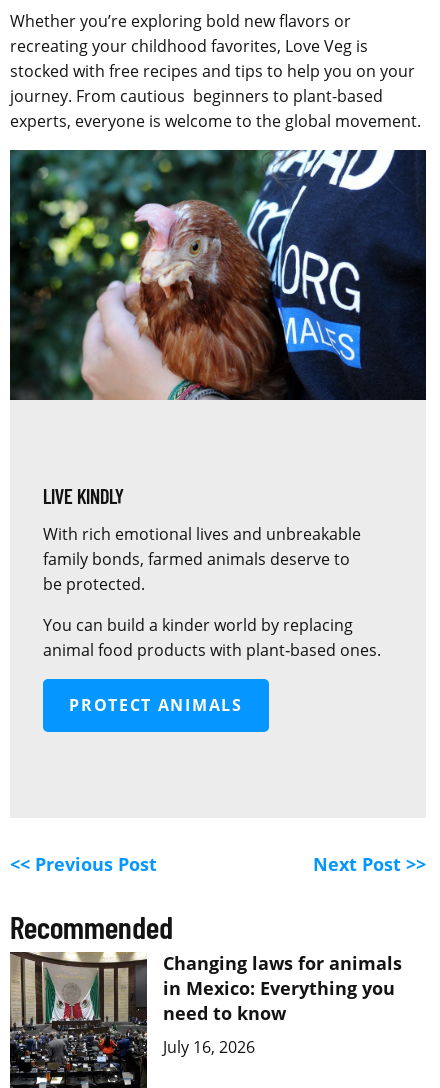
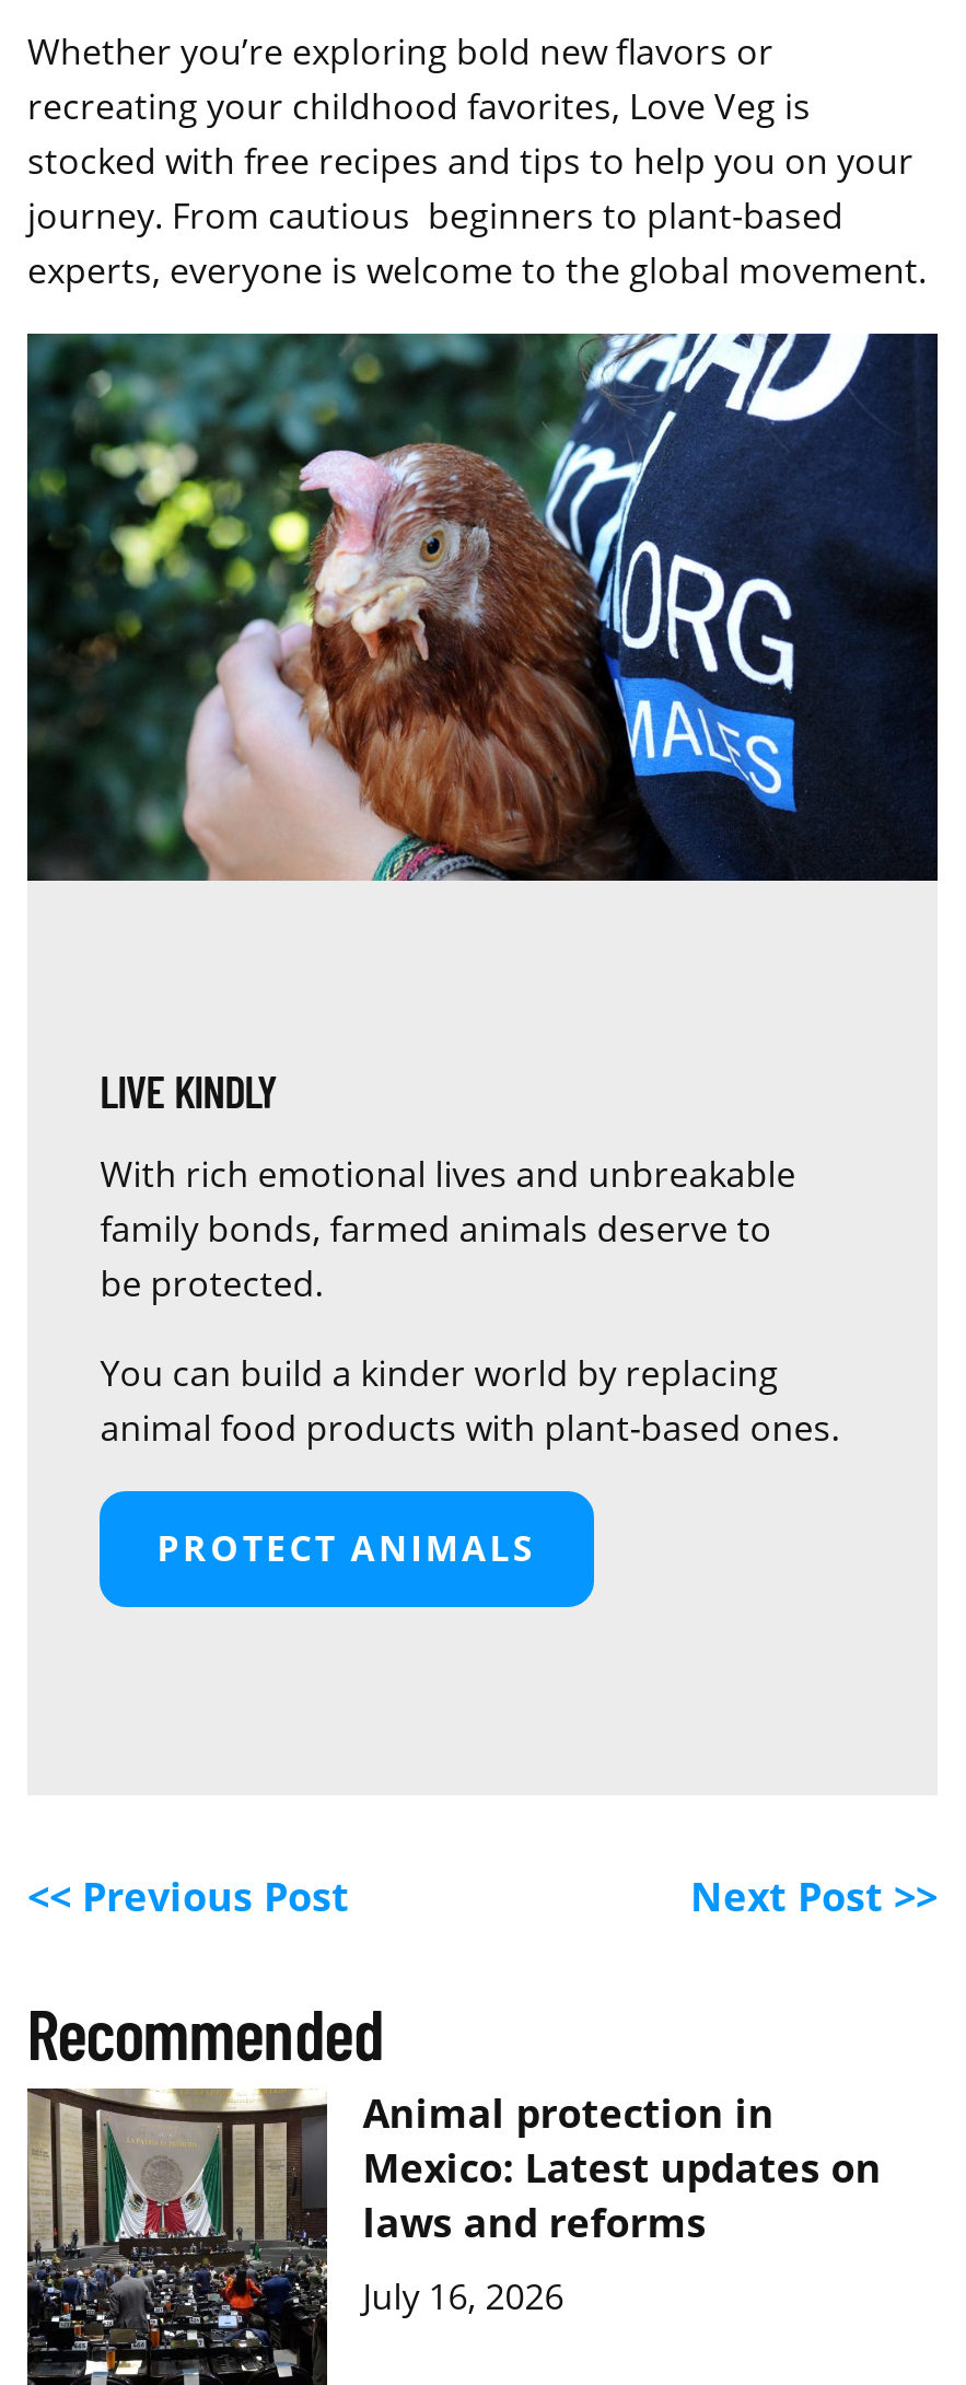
[163,951,402,1025] Changing laws for animals | in Mexico: Everything you | need to know -> [363,2086,881,2248] Animal protection in | Mexico: Latest updates on | laws and reforms

